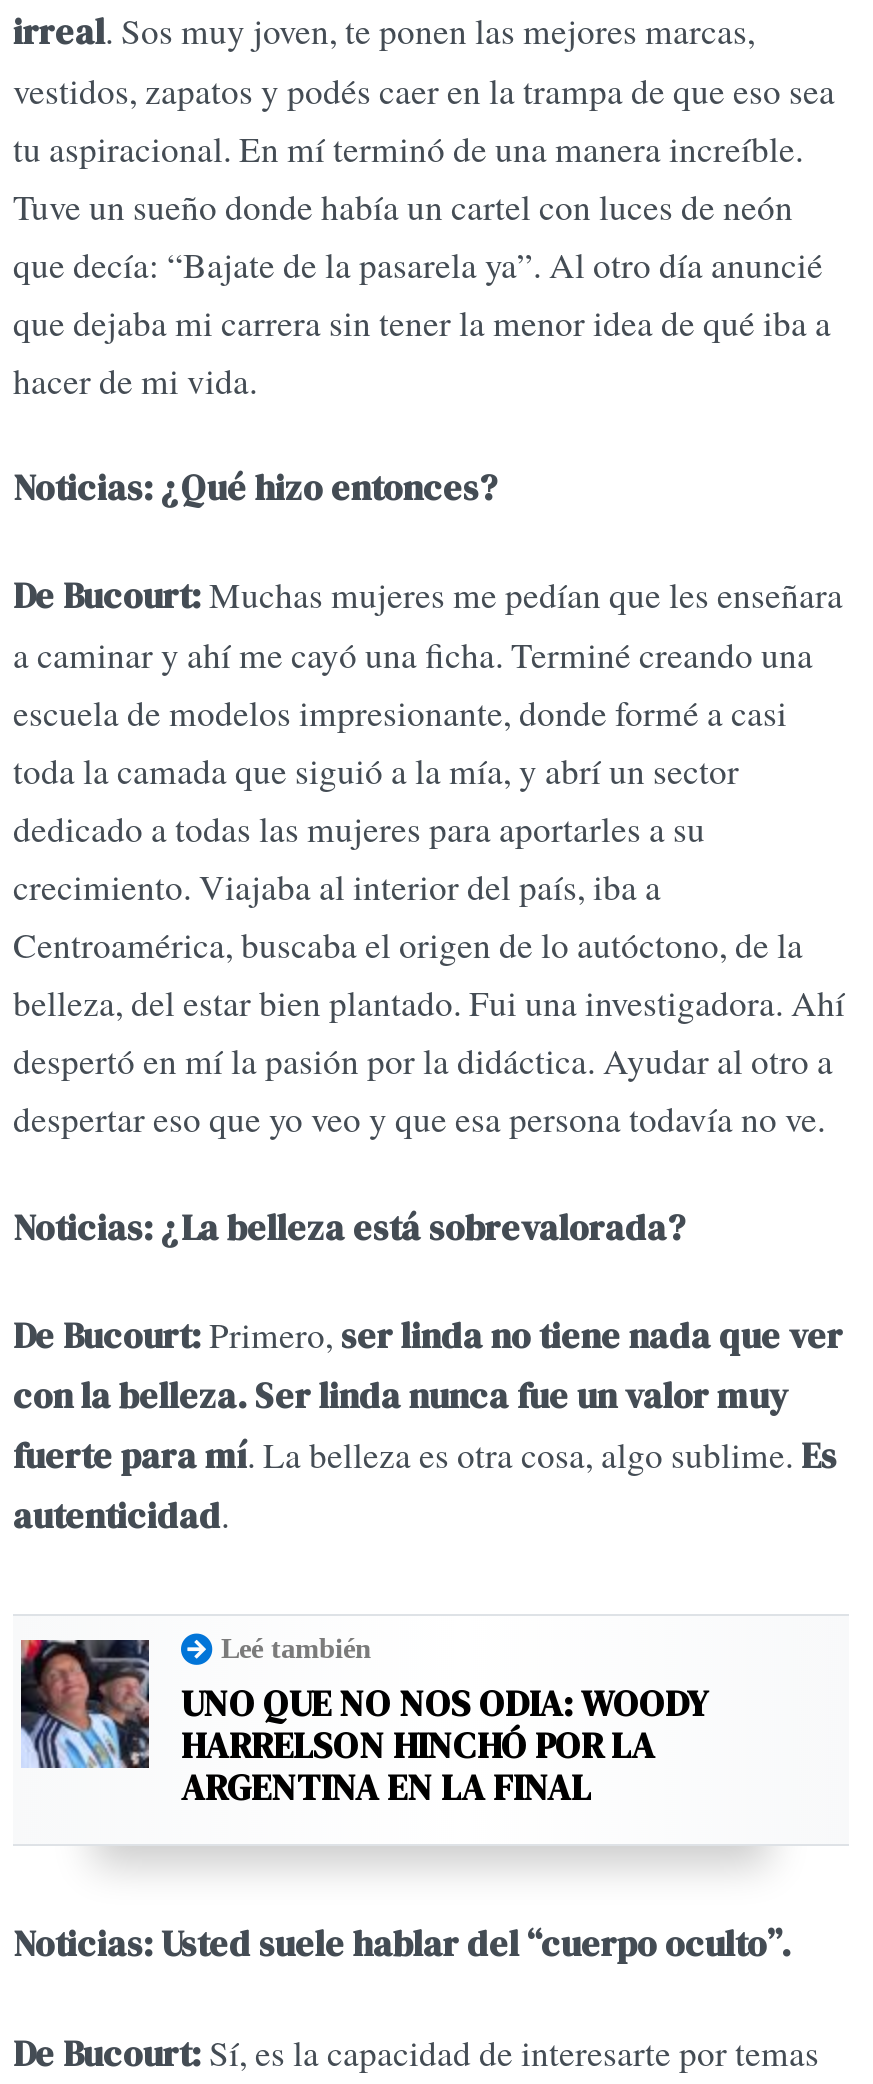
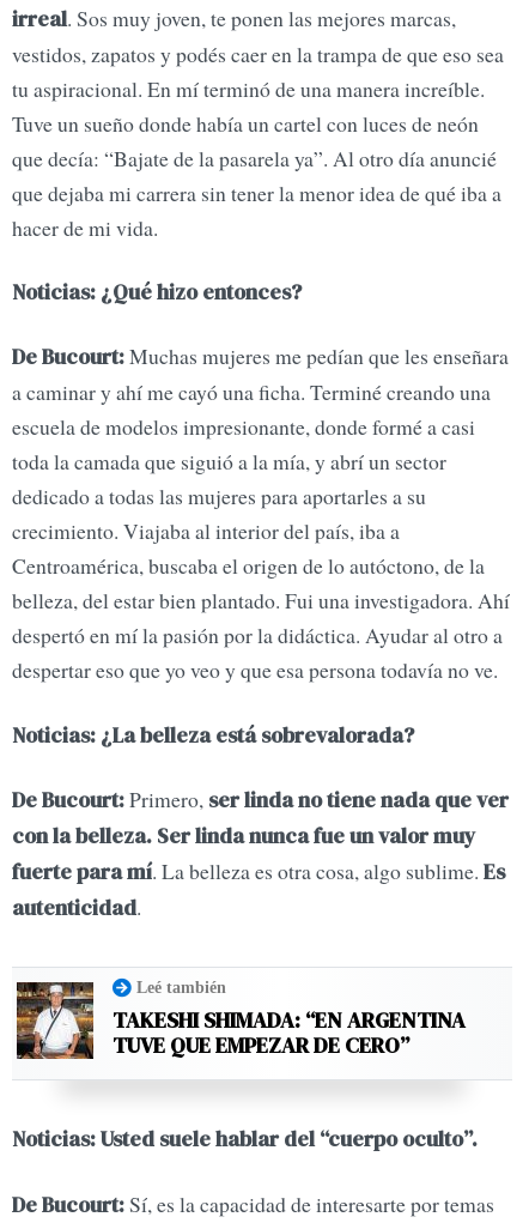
[19,1638,709,1813] [image] | UNO QUE NO NOS ODIA: WOODY | HARRELSON HINCHÓ POR LA | ARGENTINA EN LA FINAL -> [16,981,466,1061] [image] | TAKESHI SHIMADA: “EN ARGENTINA | TUVE QUE EMPEZAR DE CERO”

